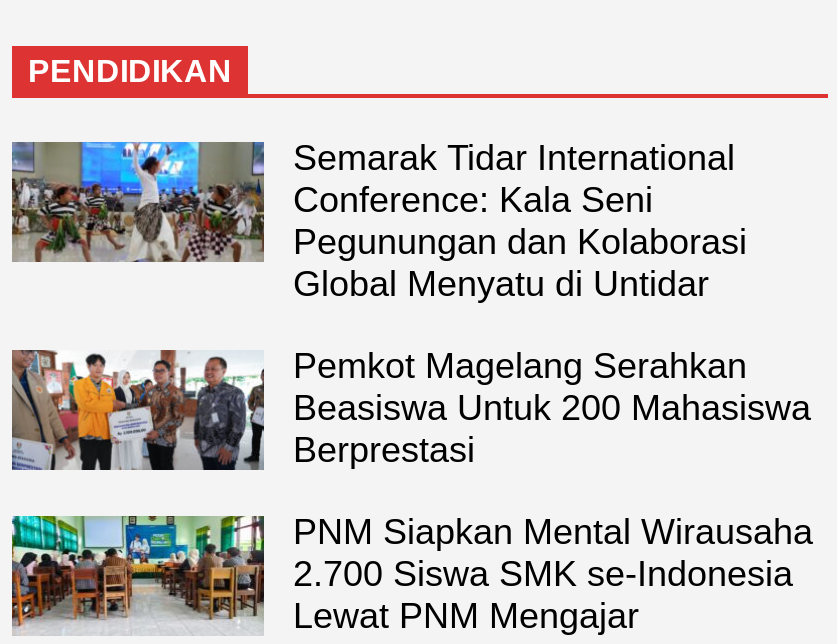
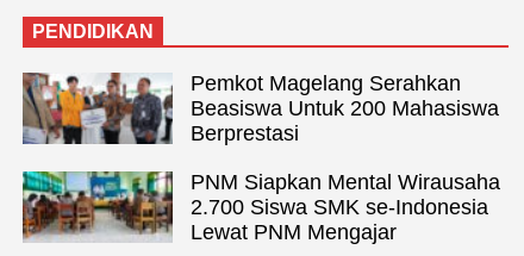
[10,137,747,303] [image] | Semarak Tidar International | Conference: Kala Seni | Pegunungan dan Kolaborasi | Global Menyatu di Untidar -> none

